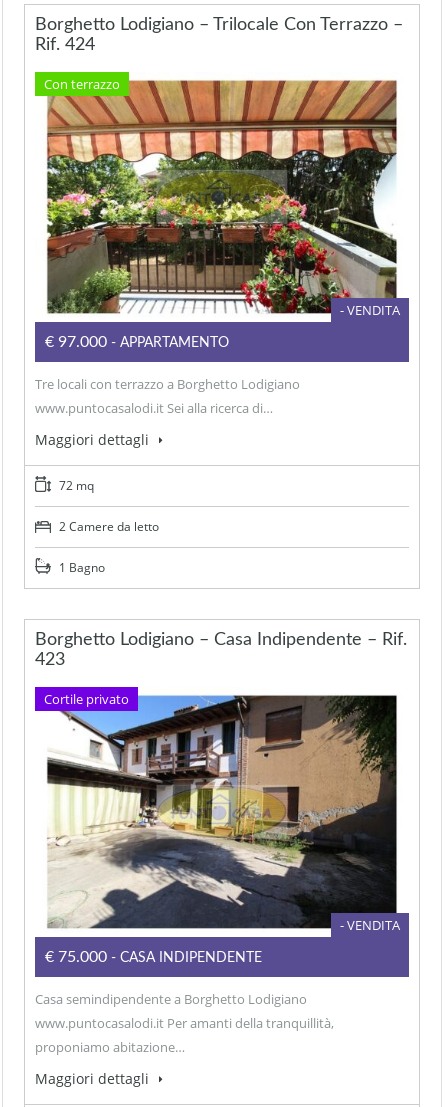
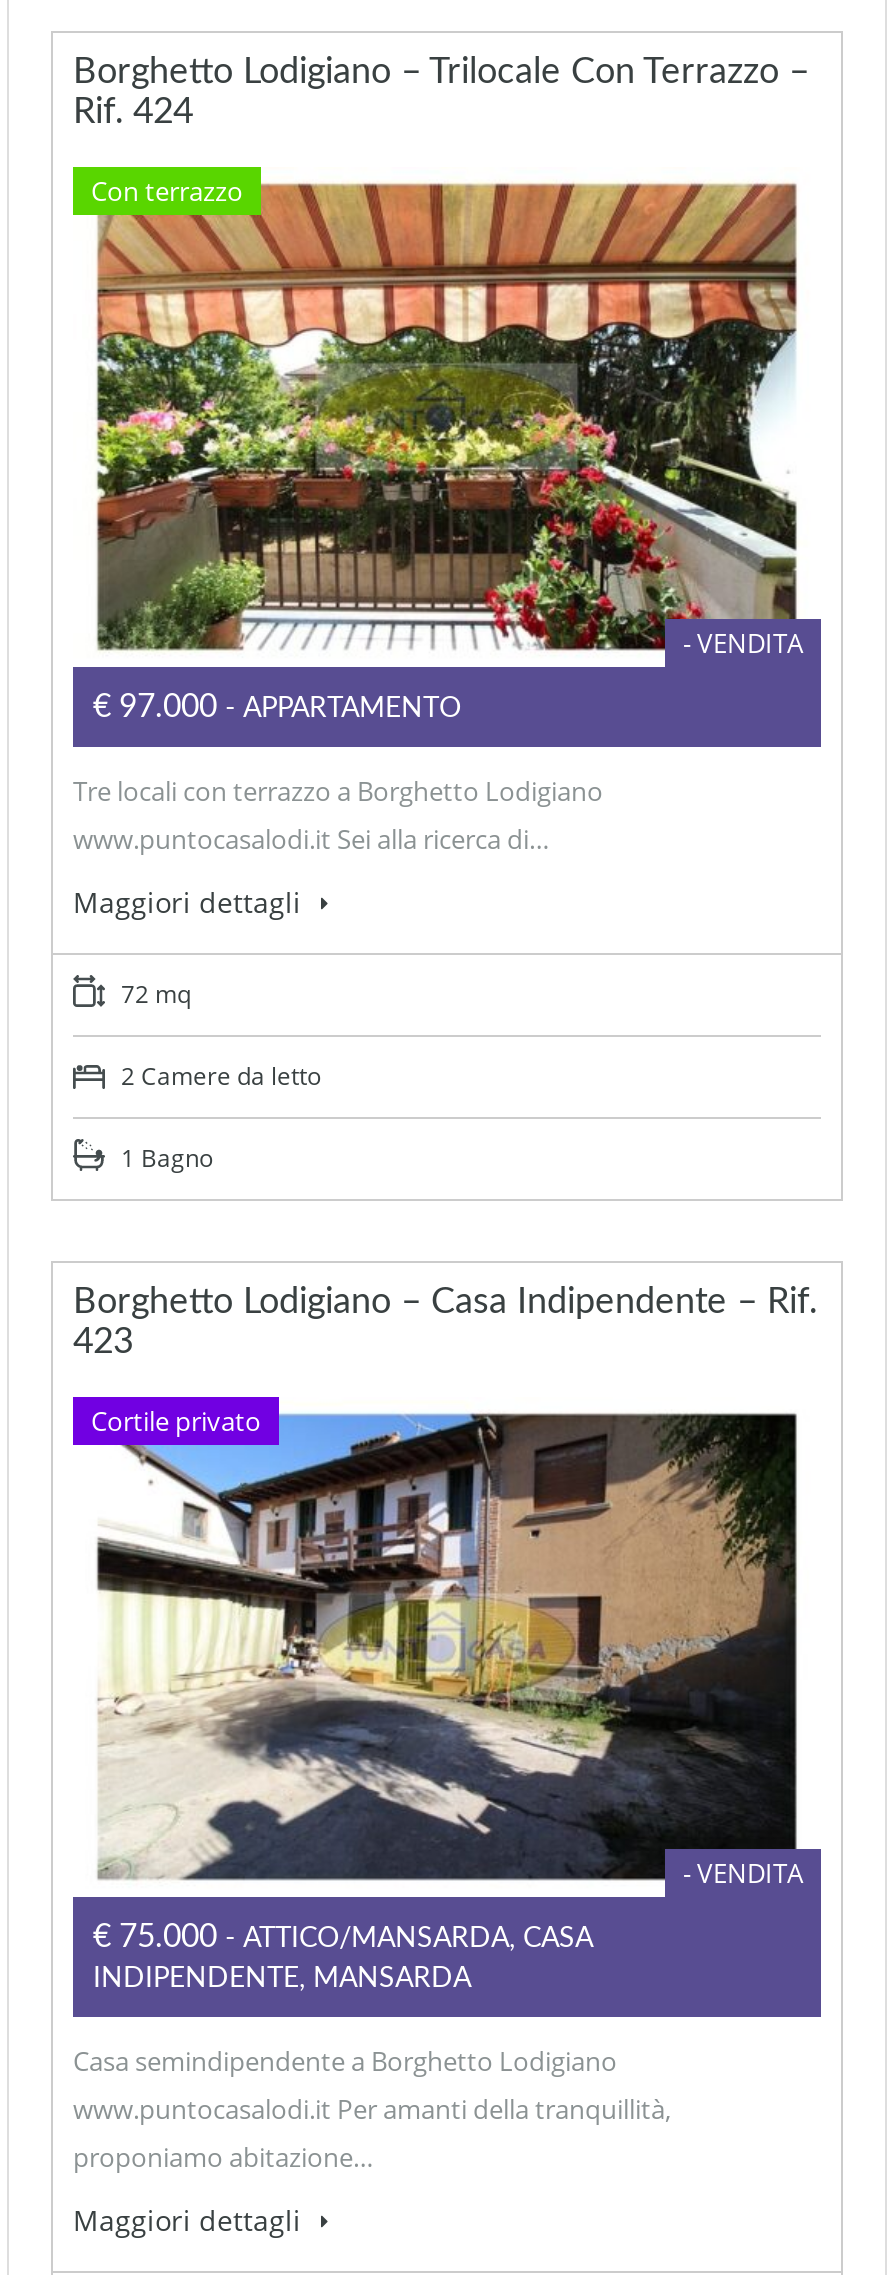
[58,949,262,965] €75.000 - CASA INDIPENDENTE -> [93,1921,593,1993] €75.000 - ATTICO/MANSARDA, CASA | INDIPENDENTE, MANSARDA

